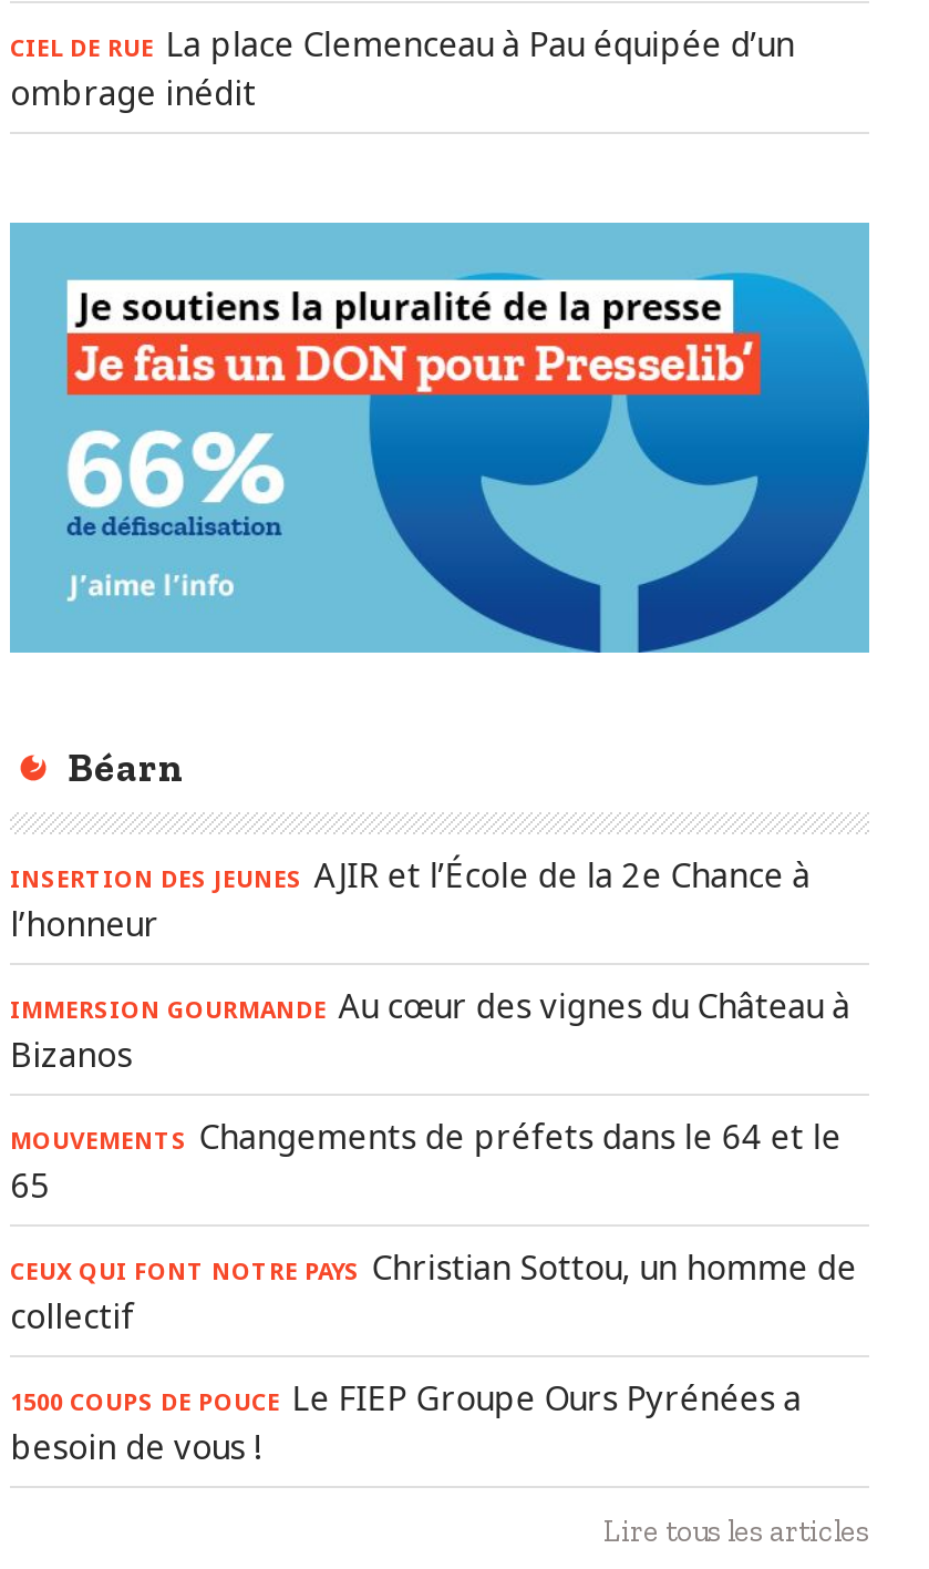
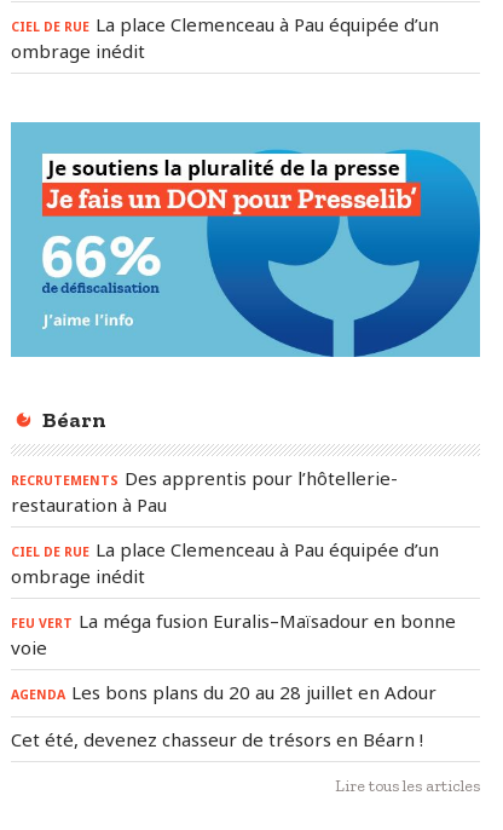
[10,853,810,946] INSERTION DES JEUNES AJIR et l’École de la 2e Chance à | l’honneur -> [11,466,398,517] RECRUTEMENTS Des apprentis pour l’hôtellerie- | restauration à Pau
[10,984,850,1077] IMMERSION GOURMANDE Au cœur des vignes du Château à | Bizanos -> [11,537,439,588] CIEL DE RUE La place Clemenceau à Pau équipée d’un | ombrage inédit
[10,1114,841,1208] MOUVEMENTS Changements de préfets dans le 64 et le | 65 -> [11,608,456,659] FEU VERT La méga fusion Euralis–Maïsadour en bonne | voie
[10,1245,856,1338] CEUX QUI FONT NOTRE PAYS Christian Sottou, un homme de | collectif -> [11,680,437,704] AGENDA Les bons plans du 20 au 28 juillet en Adour
[10,1376,801,1469] 1500 COUPS DE POUCE Le FIEP Groupe Ours Pyrénées a | besoin de vous ! -> [11,727,423,751] Cet été, devenez chasseur de trésors en Béarn !

